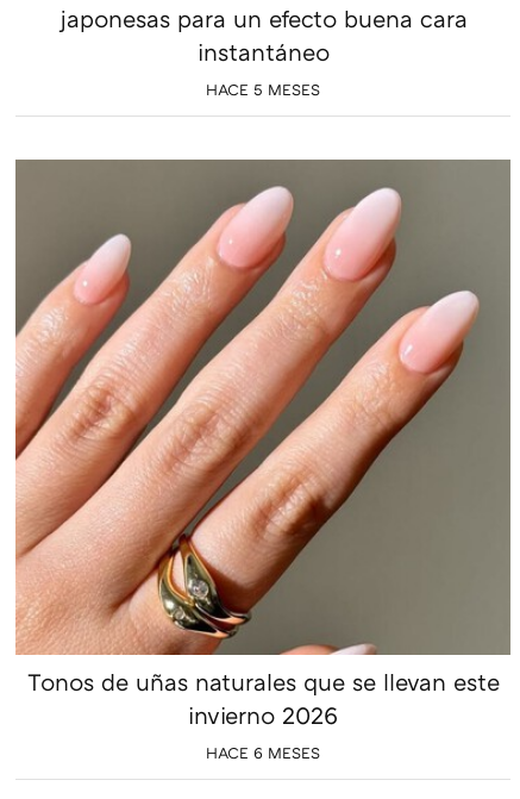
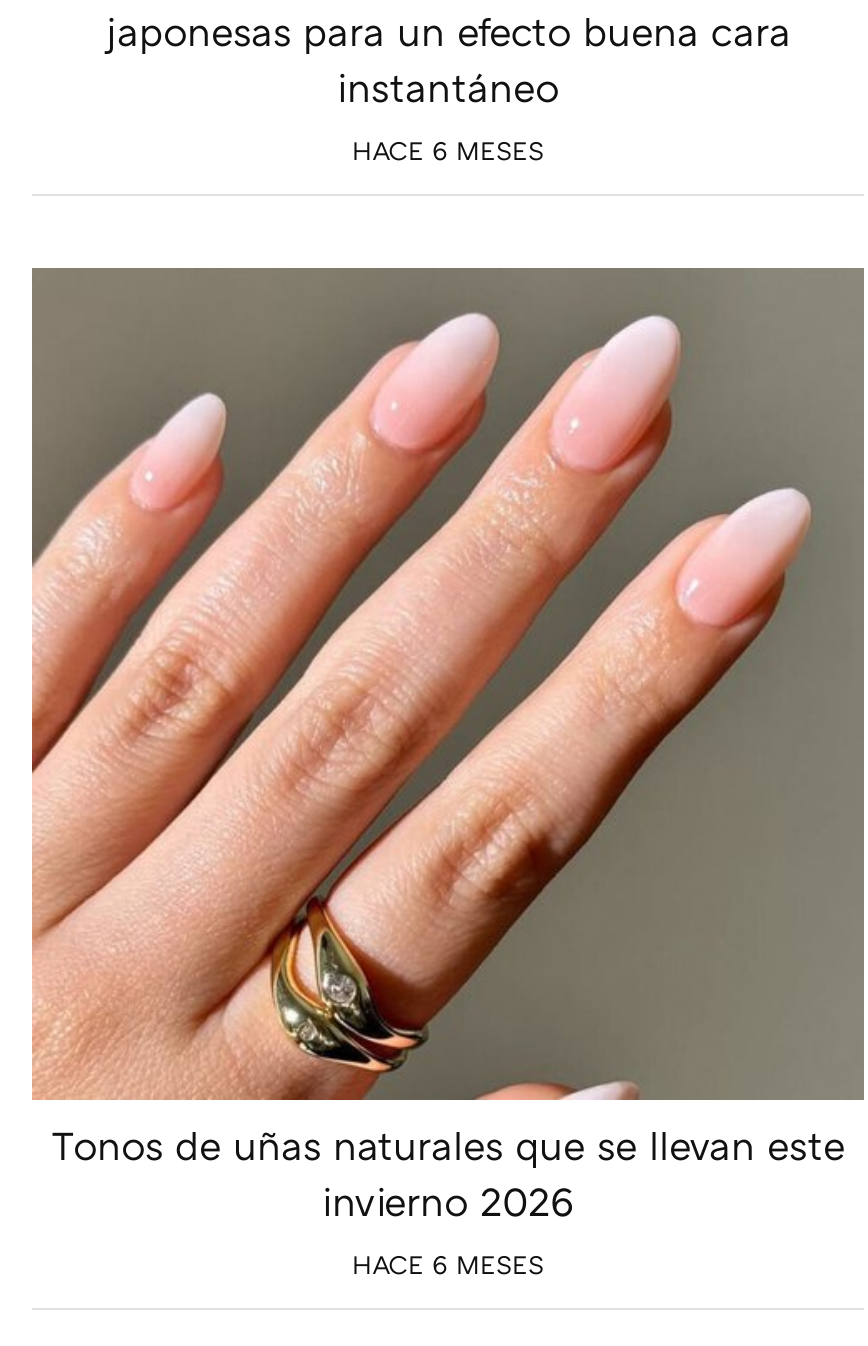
[206,79,320,98] HACE 5 MESES -> [352,133,544,165] HACE 6 MESES

